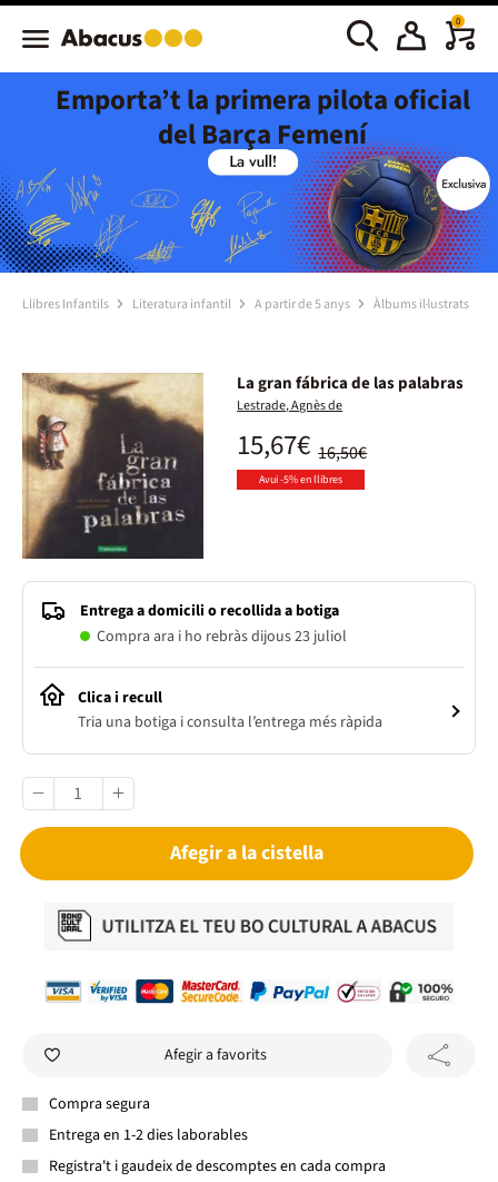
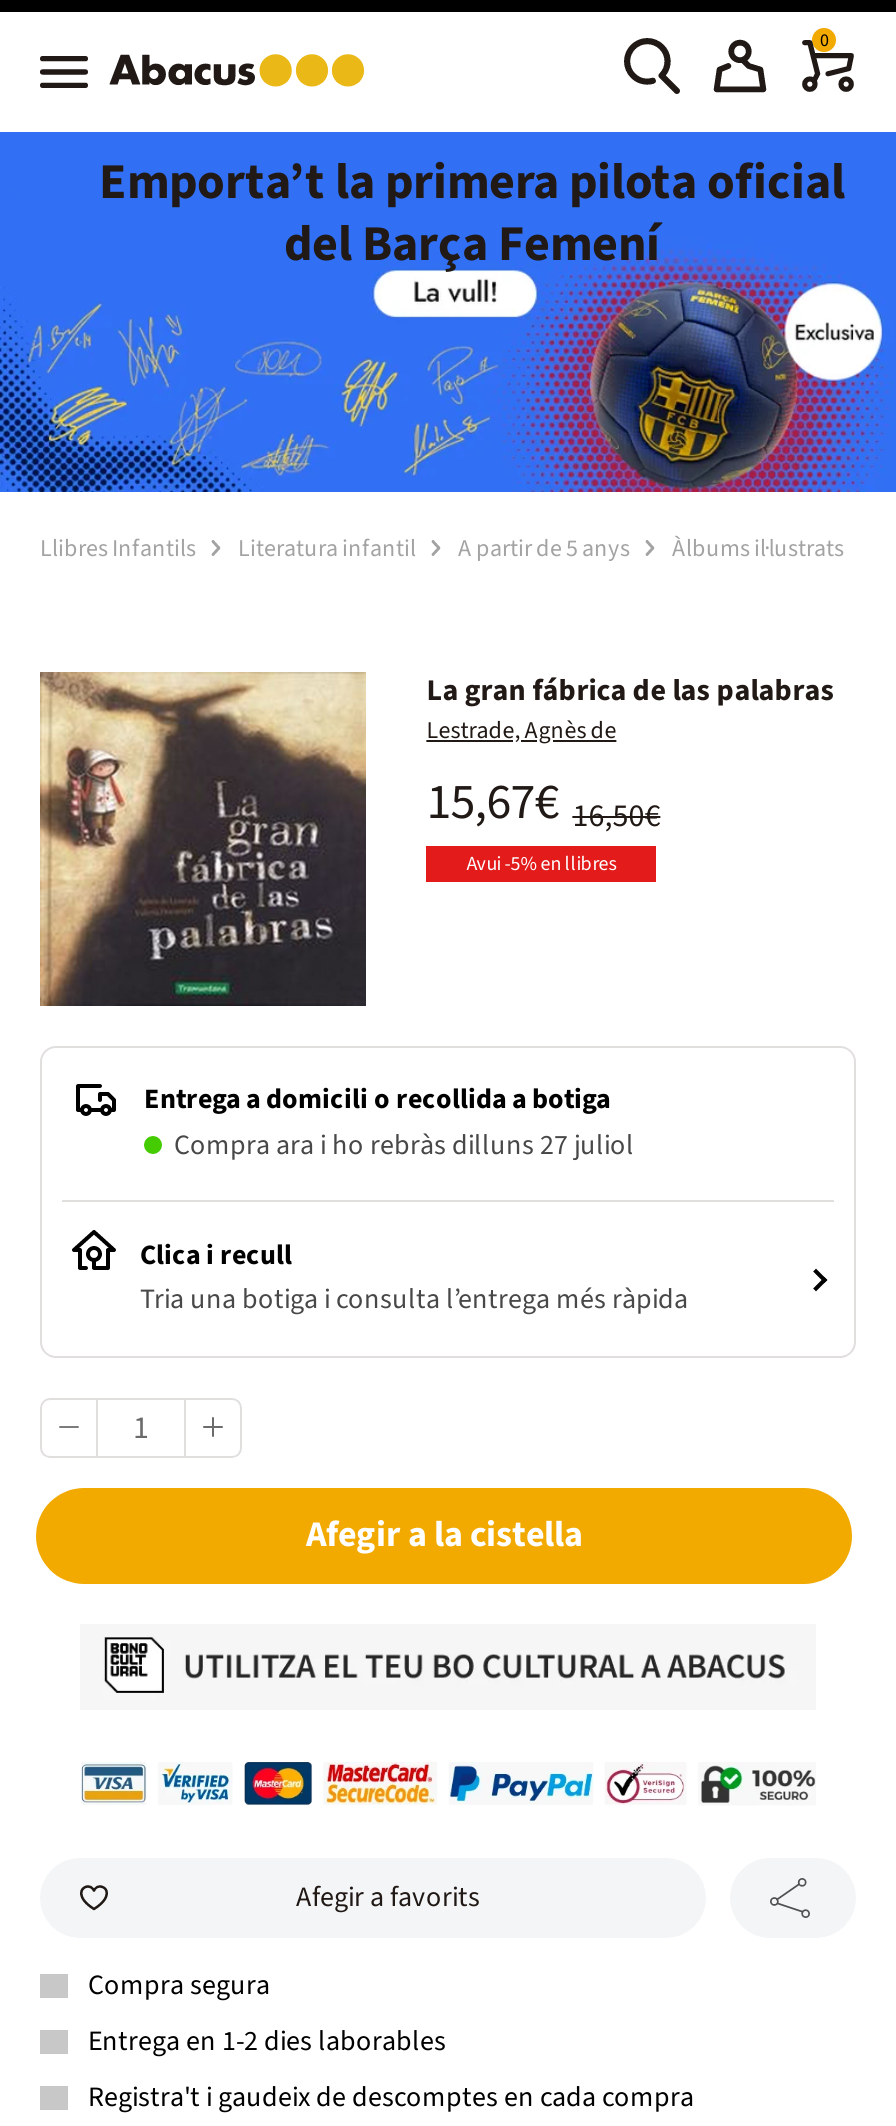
[97,626,347,648] Compra ara i ho rebràs dijous 23 juliol -> [174,1127,634,1167] Compra ara i ho rebràs dilluns 27 juliol

